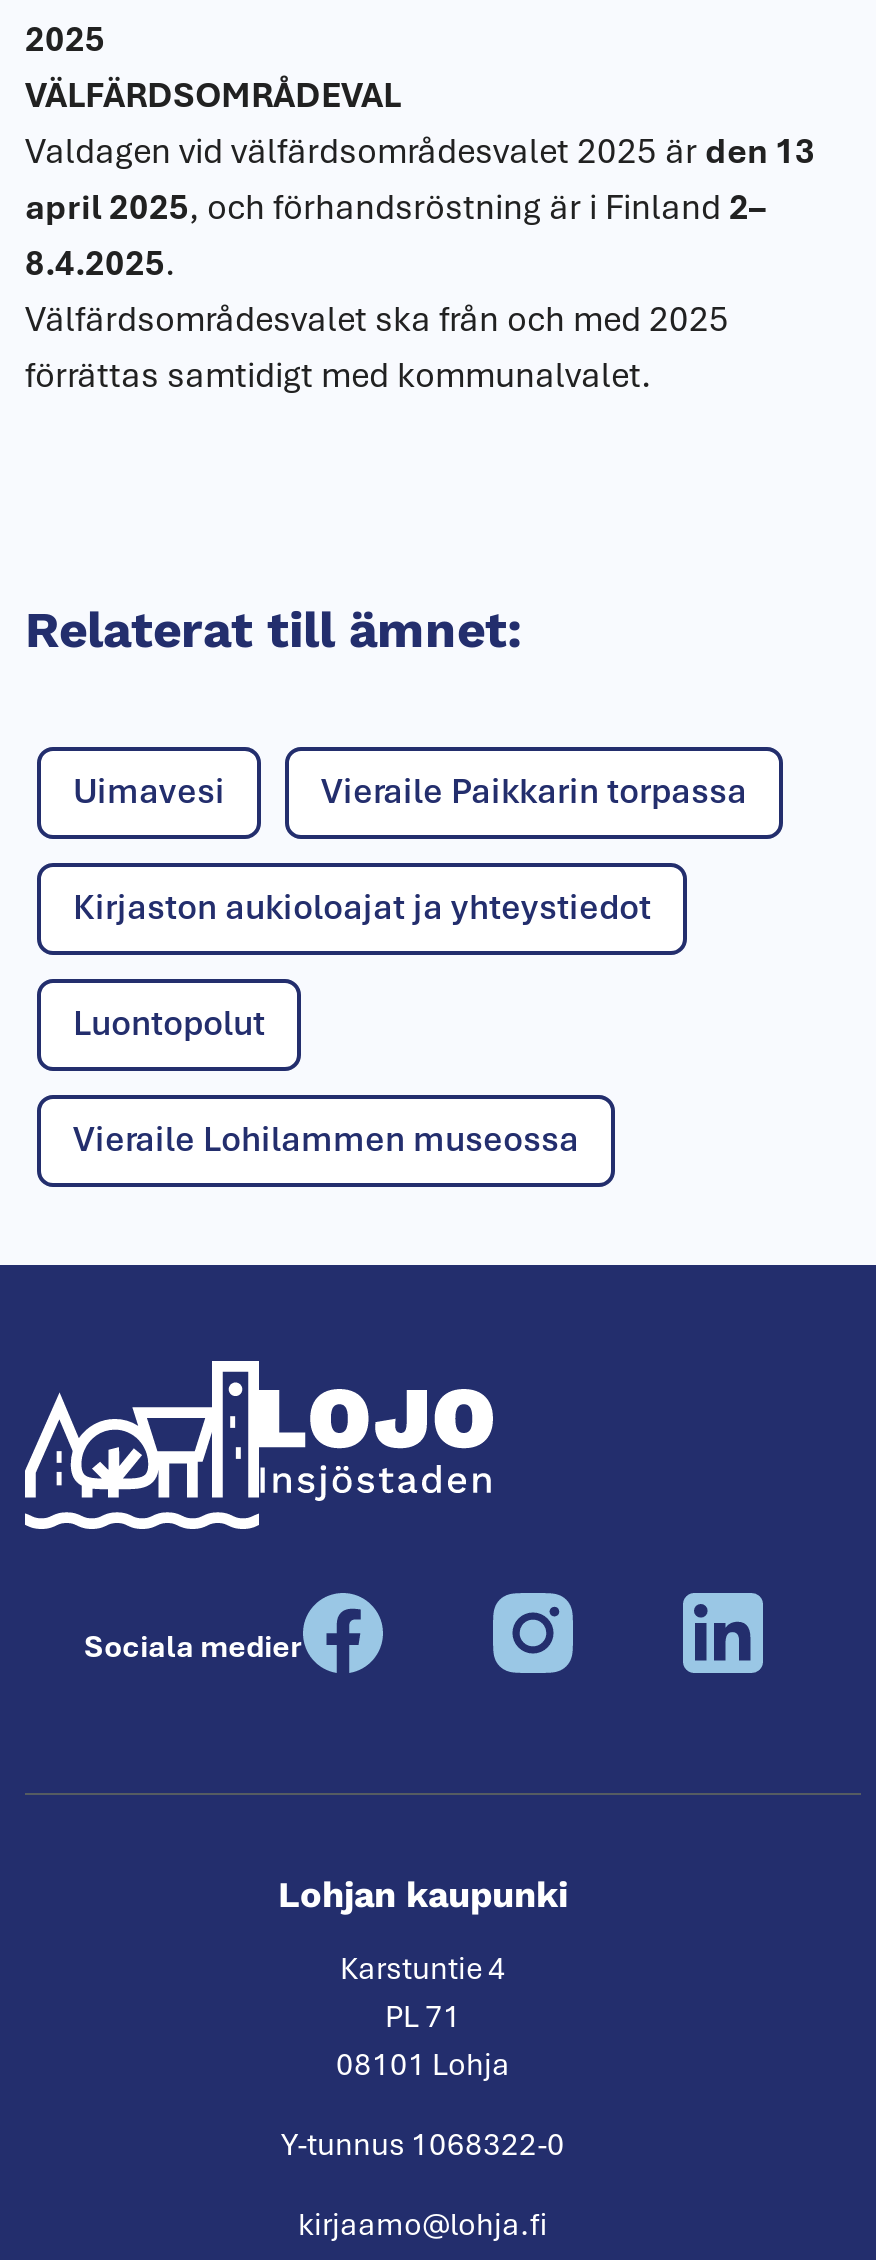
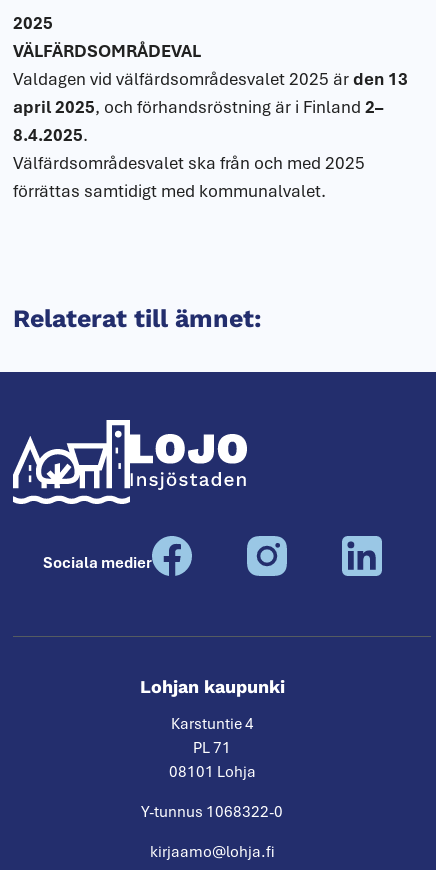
[73,769,747,1161] Uimavesi | Vieraile Paikkarin torpassa | Kirjaston aukioloajat ja yhteystiedot | Luontopolut | Vieraile Lohilammen museossa -> none

